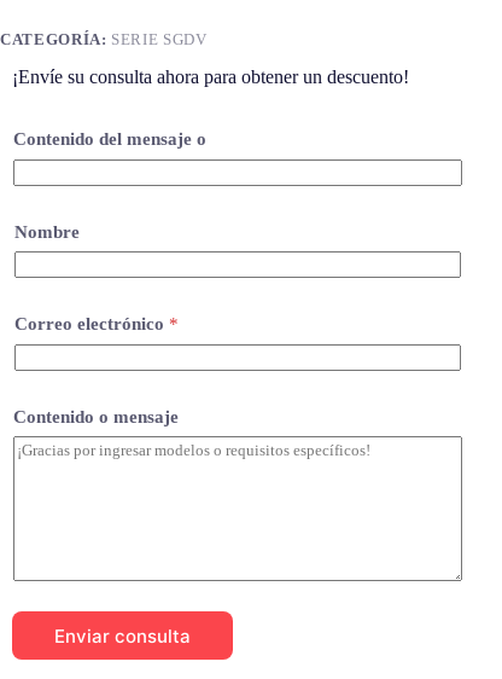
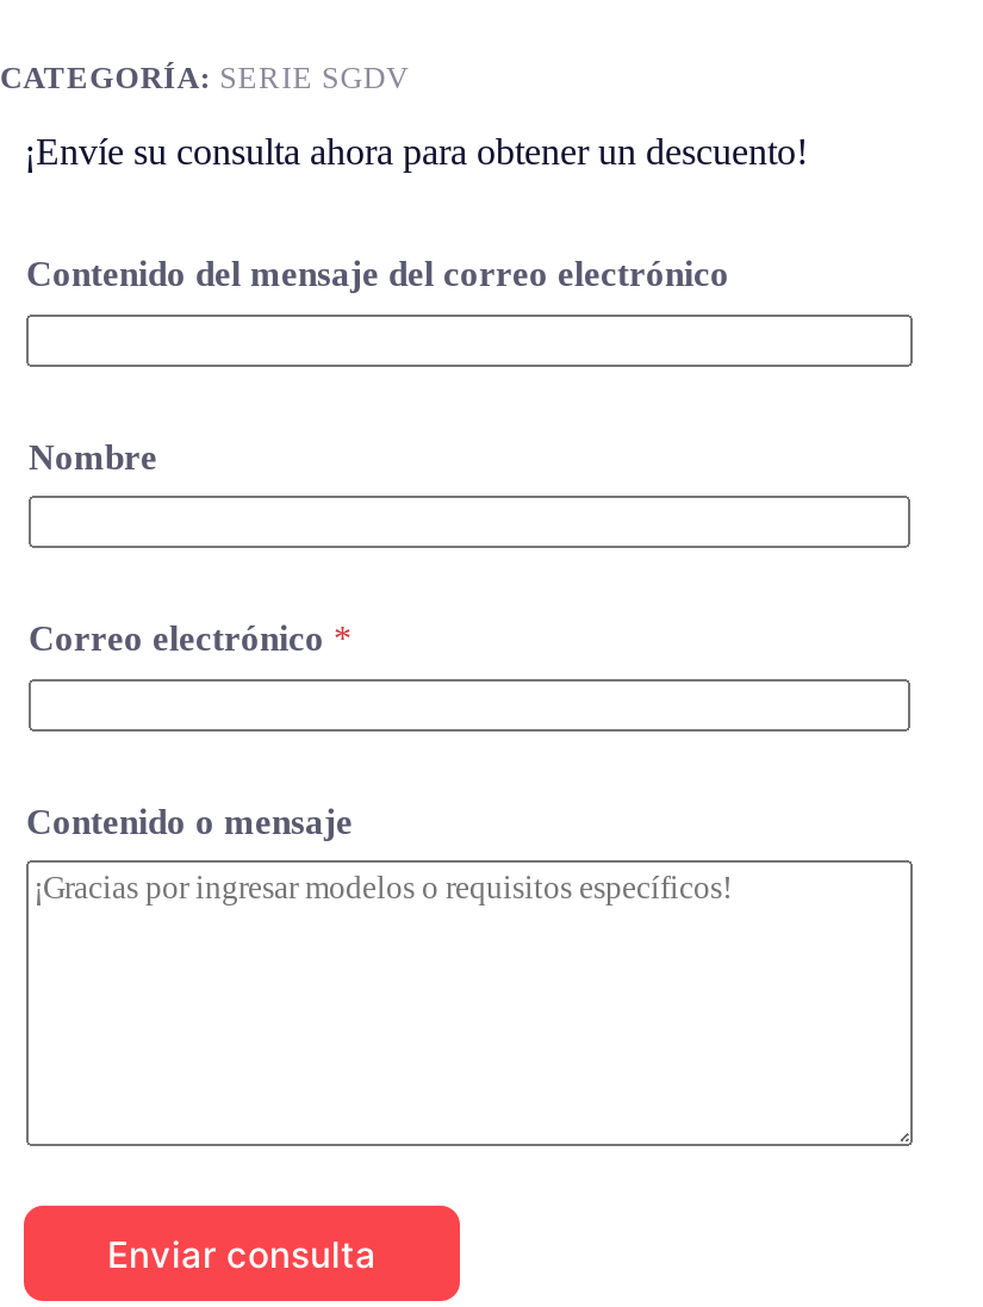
[13,130,206,149] Contenido del mensaje o -> [26,255,729,294] Contenido del mensaje del correo electrónico

